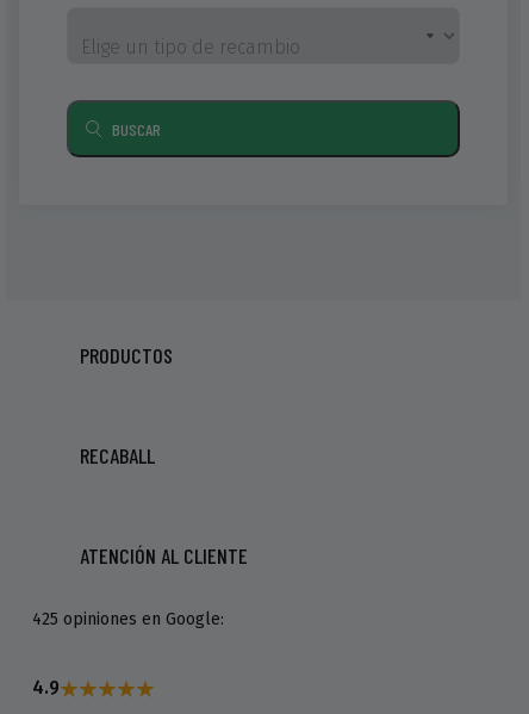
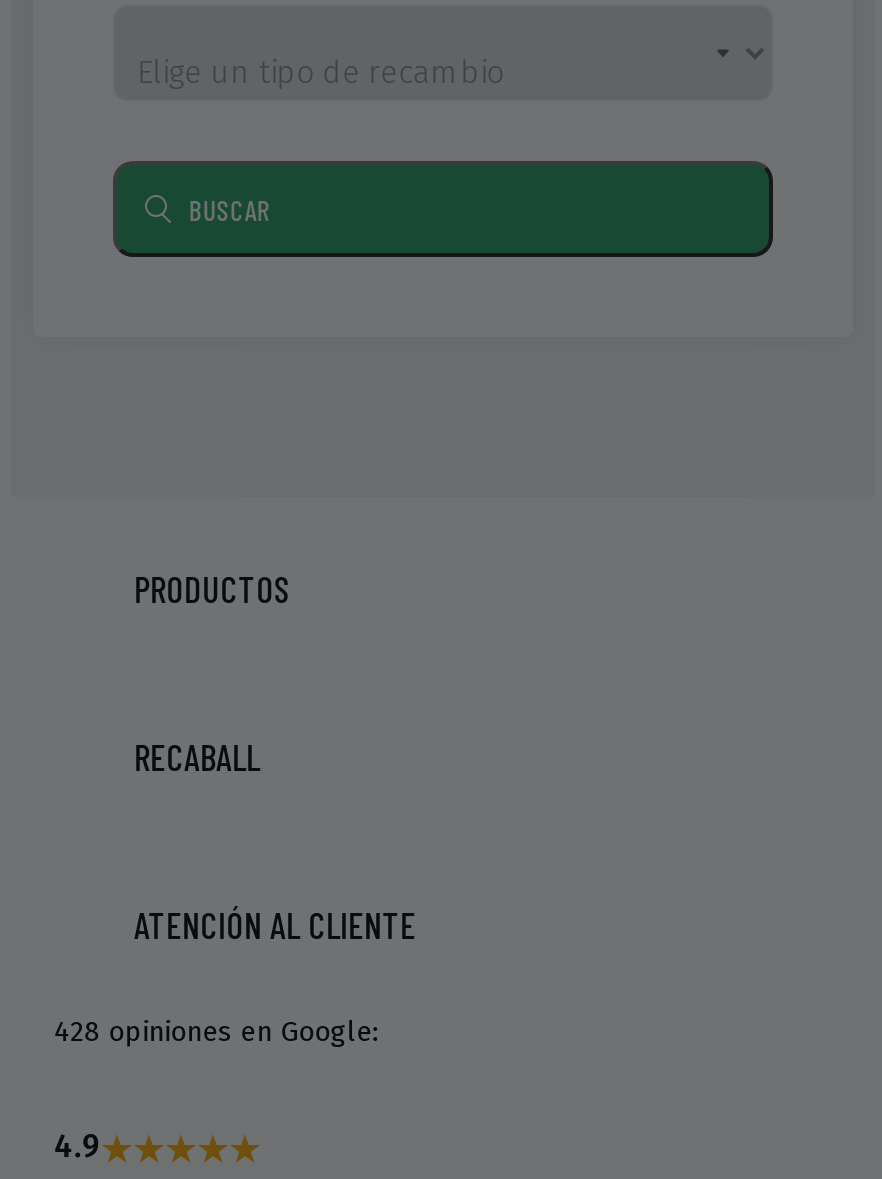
[32,610,224,630] 425 opiniones en Google: -> [54,1016,378,1050] 428 opiniones en Google:

